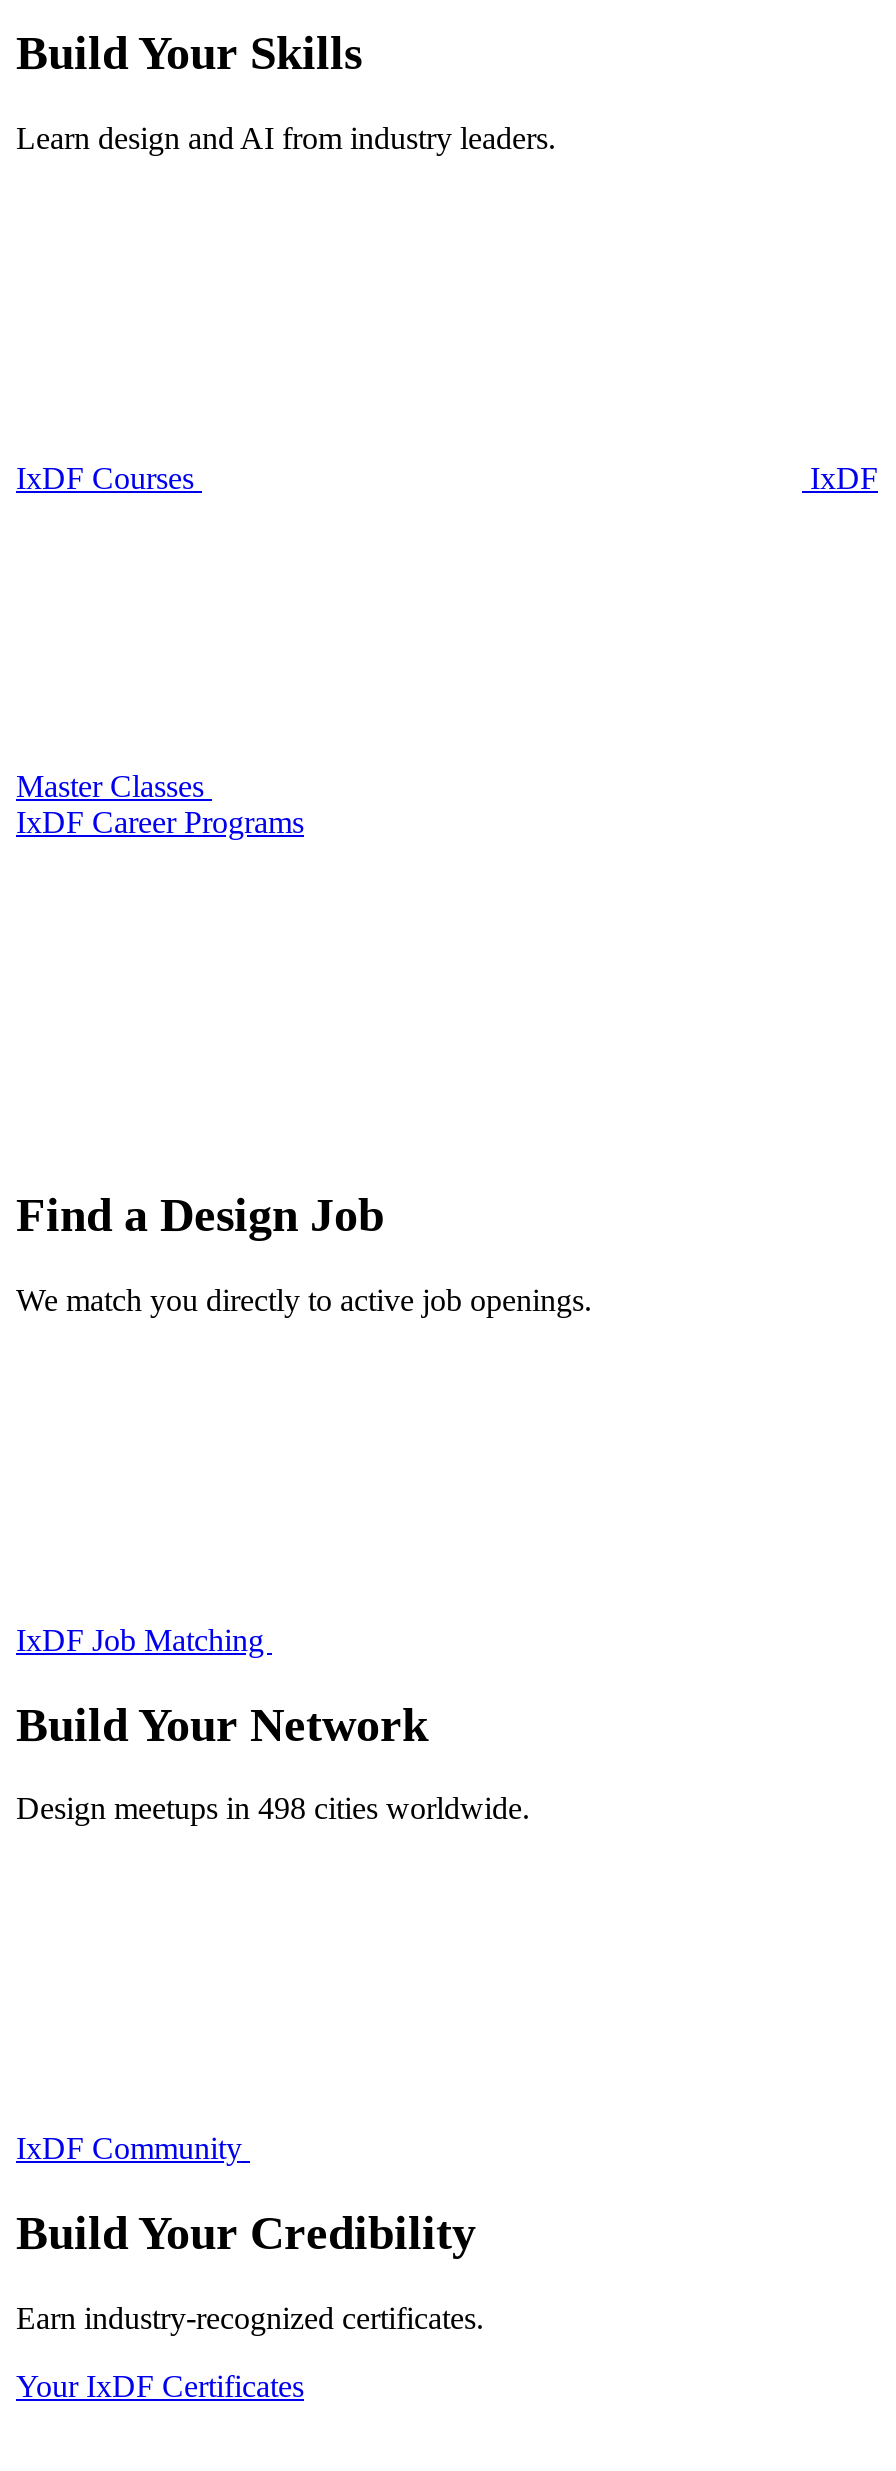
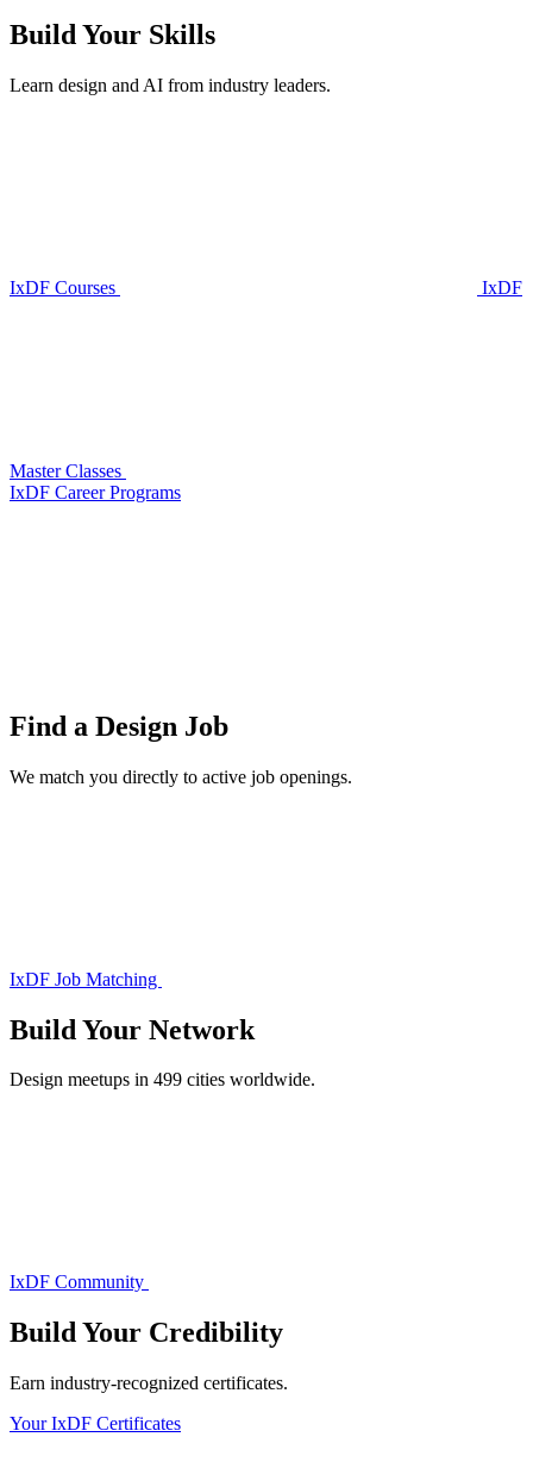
[16,1792,530,1826] Design meetups in 498 cities worldwide. -> [10,1070,315,1090] Design meetups in 499 cities worldwide.

